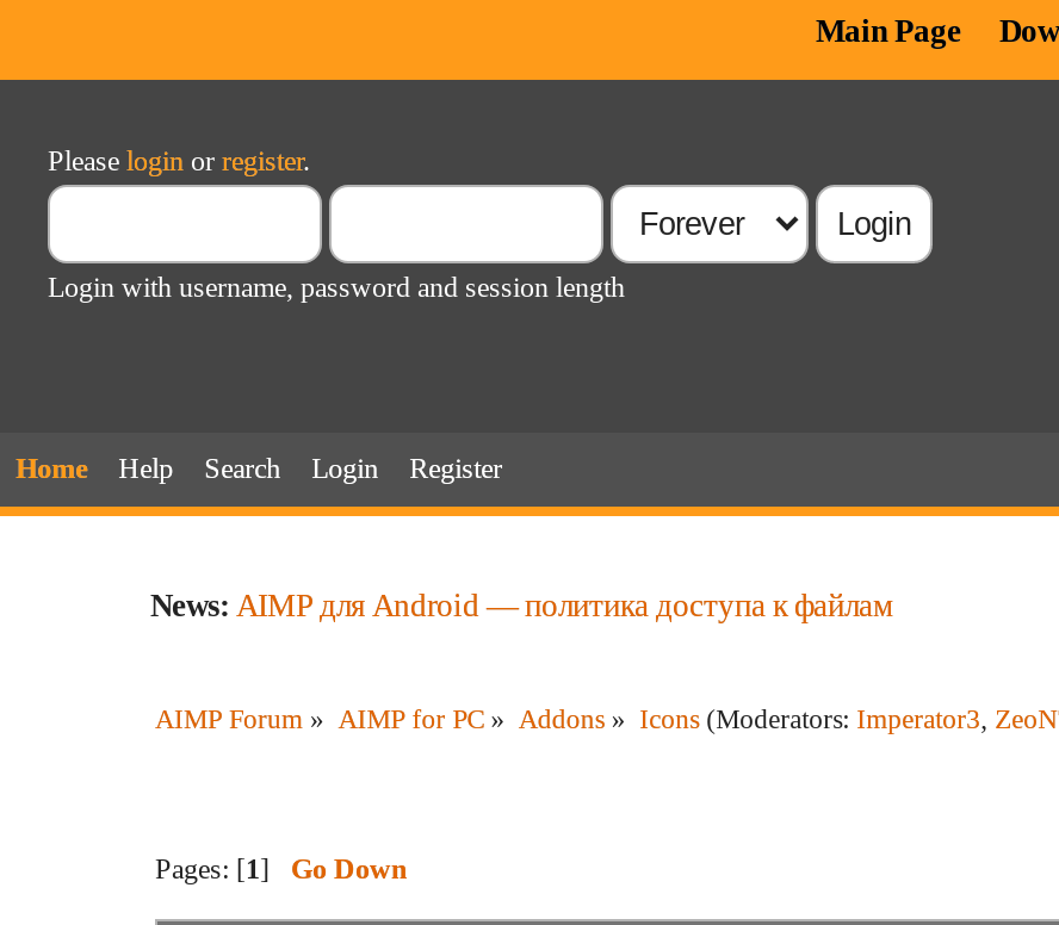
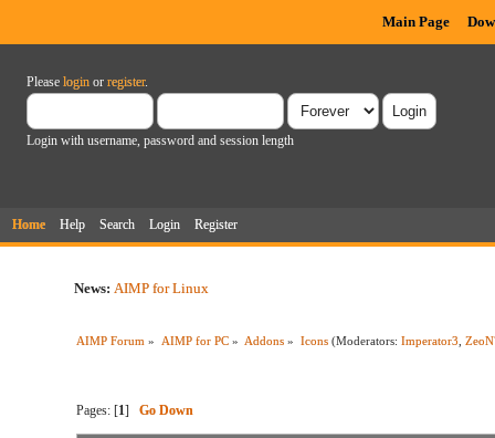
[150,588,892,623] News: AIMP для Android — политика доступа к файлам -> [74,280,209,296] News: AIMP for Linux

